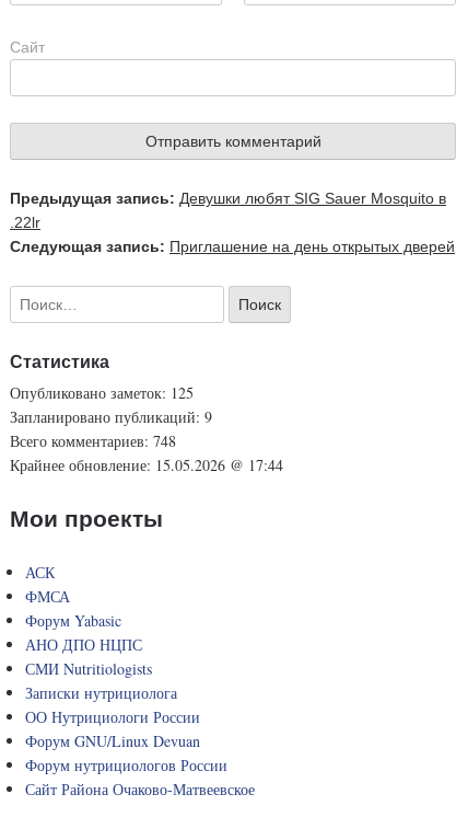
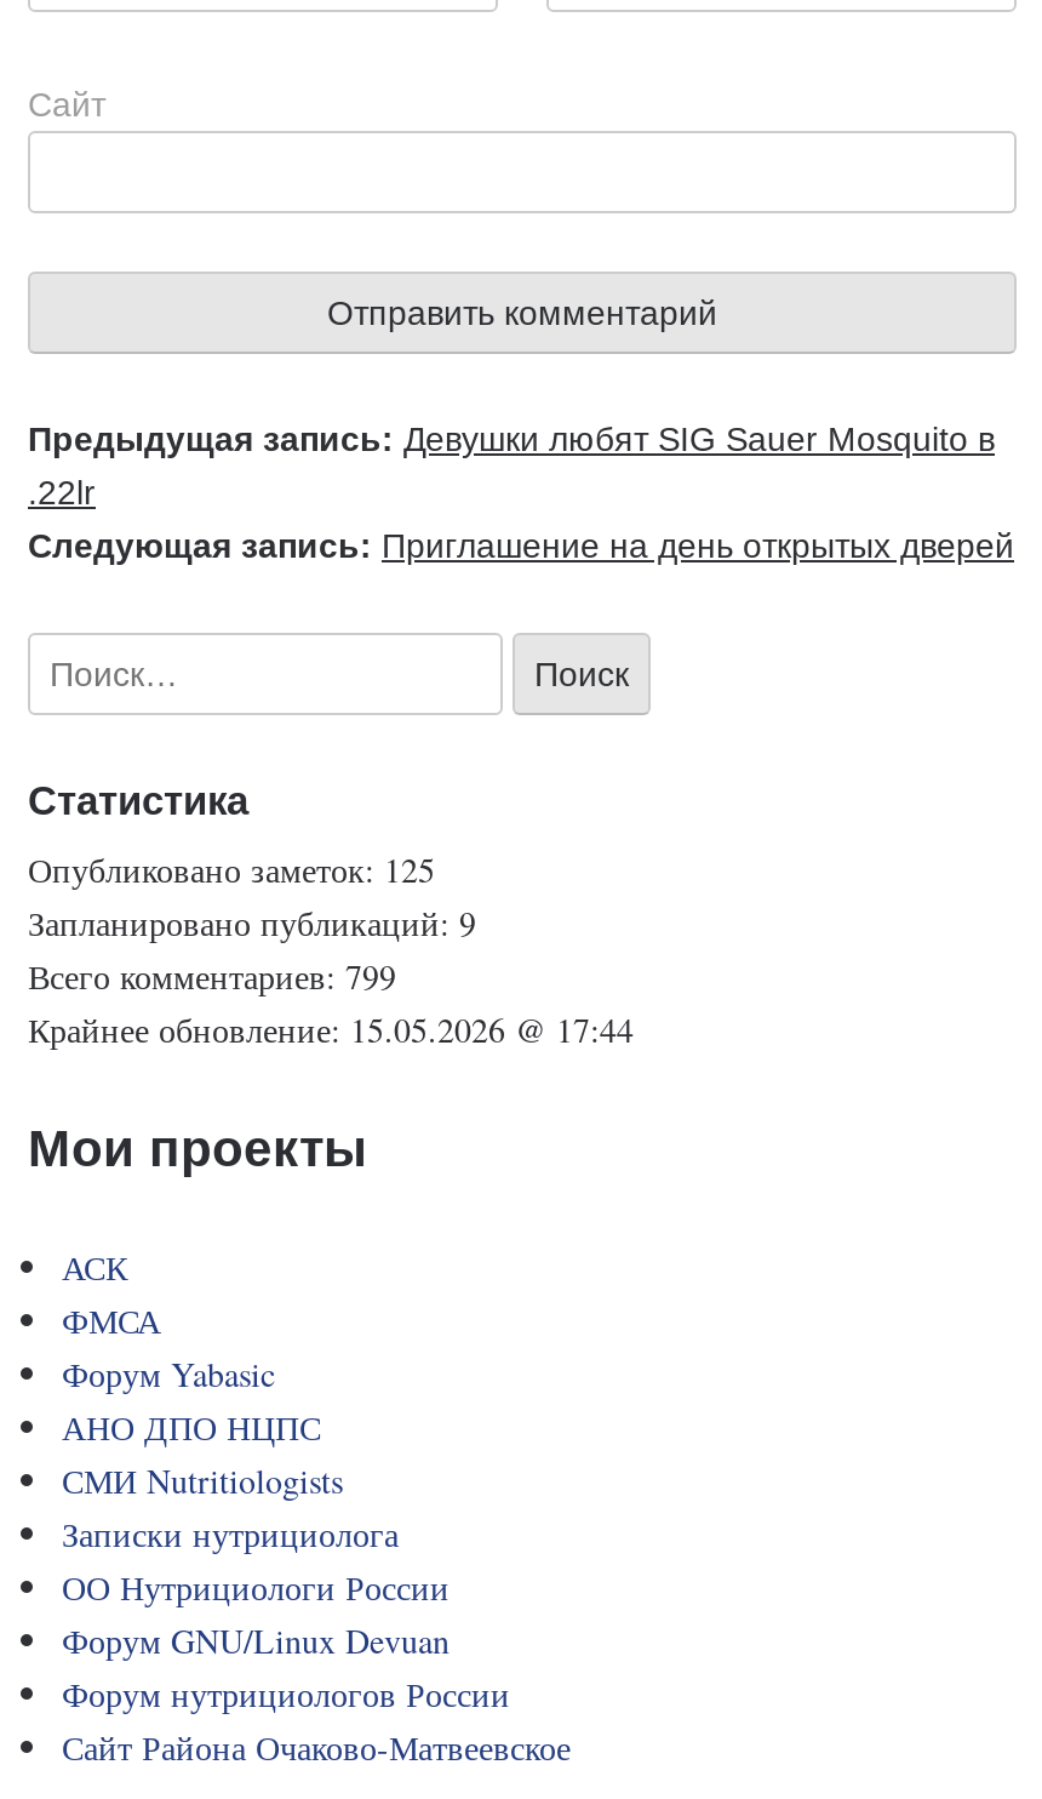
[10,430,176,451] Всего комментариев: 748 -> [28,953,396,999] Всего комментариев: 799

